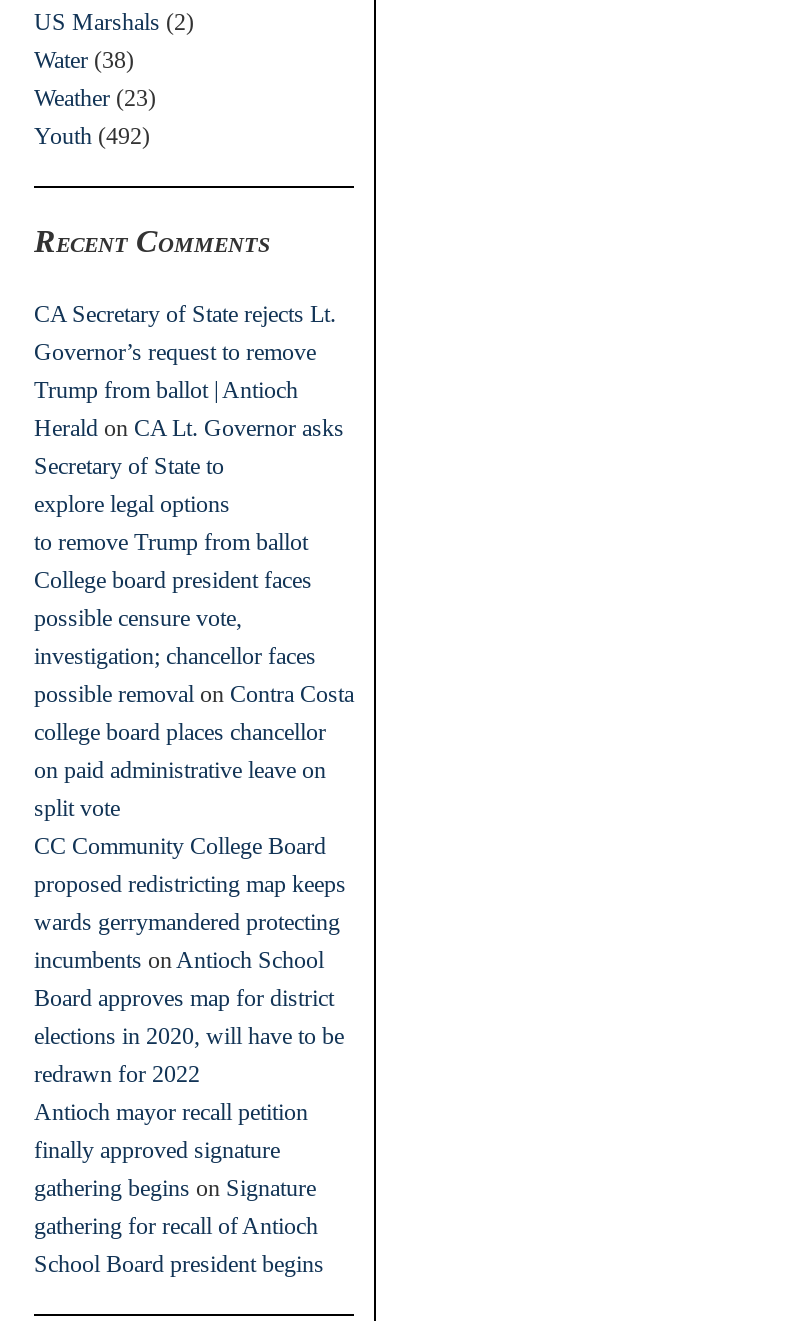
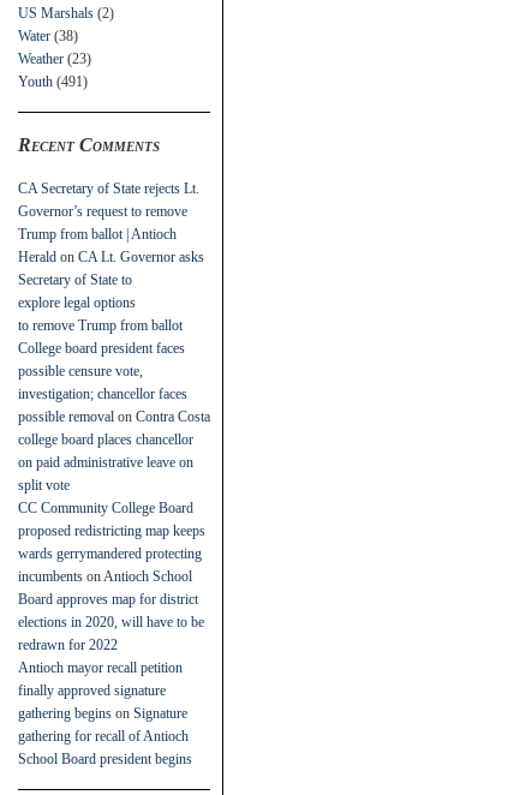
[34,122,150,150] Youth (492) -> [18,73,88,90] Youth (491)

